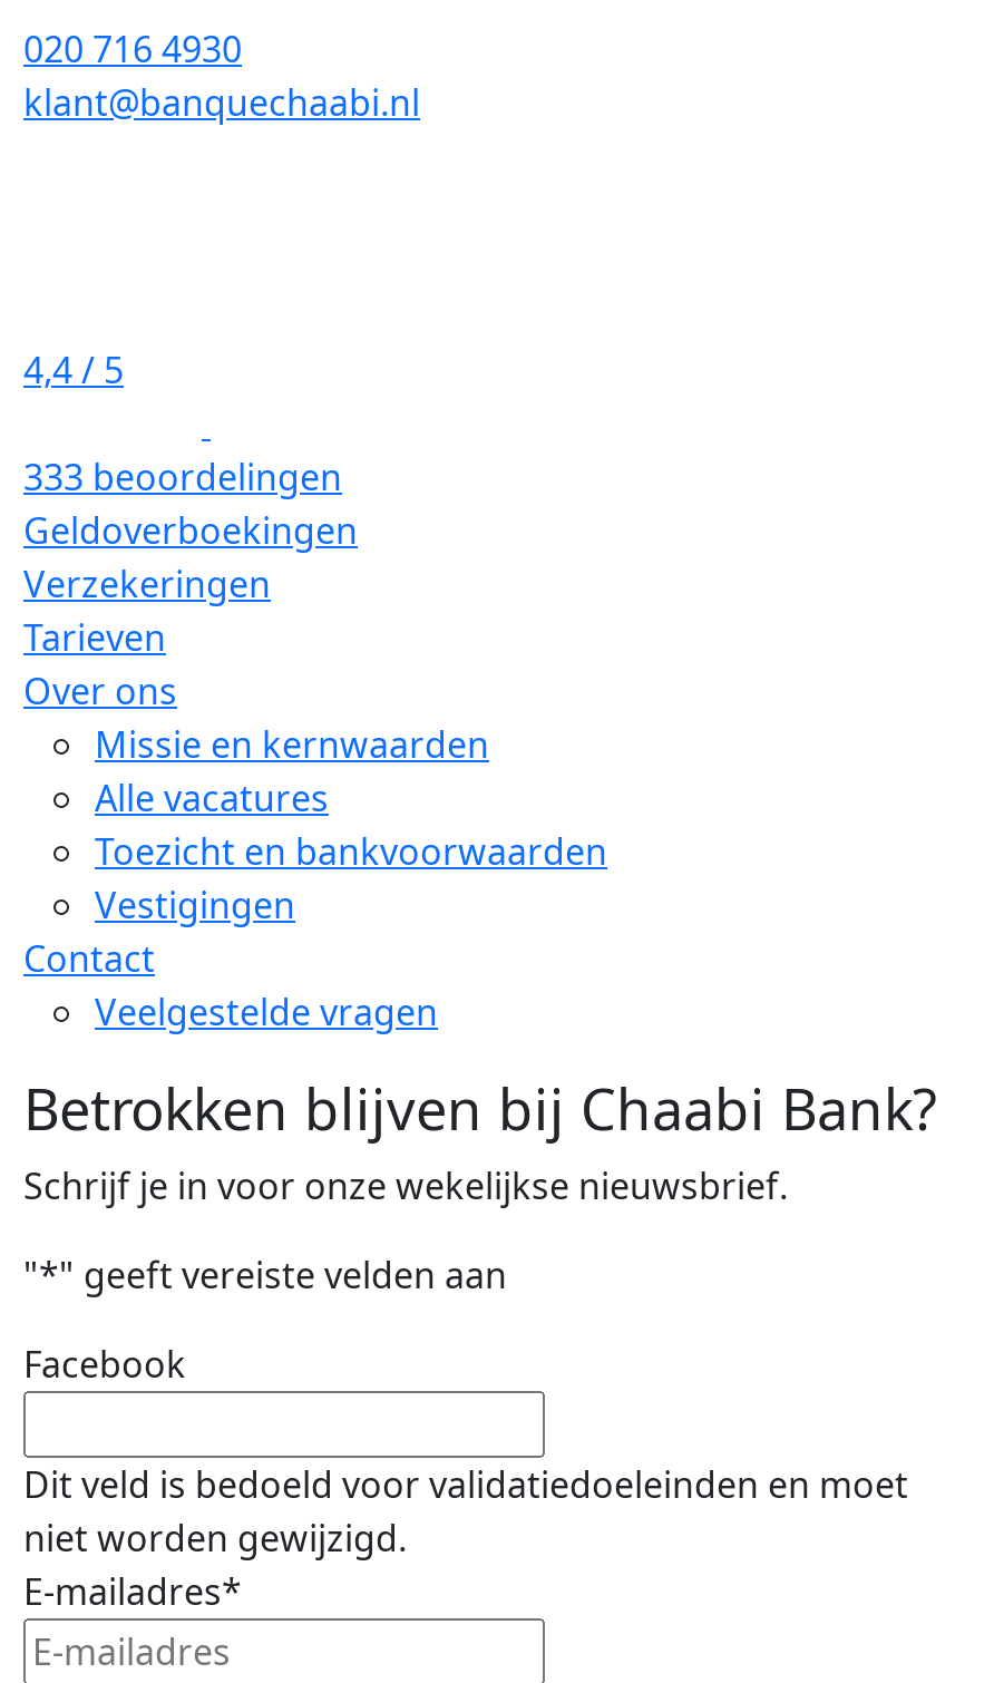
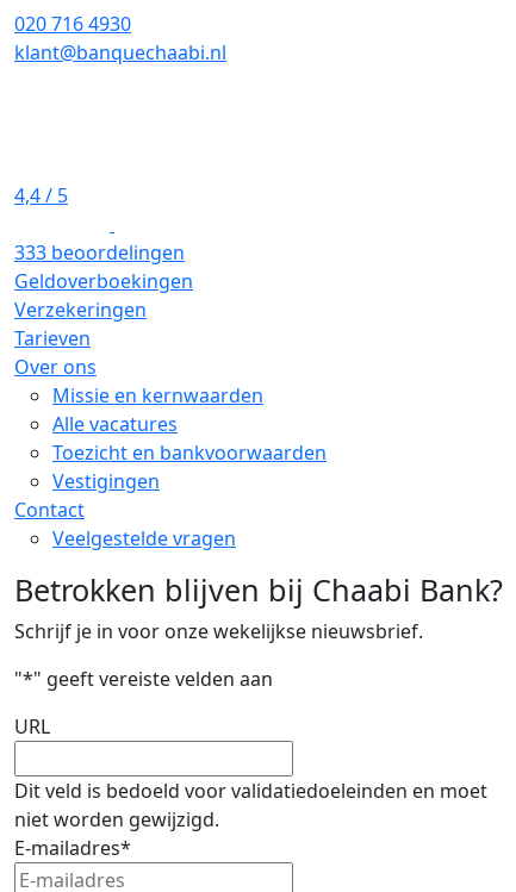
[23,1340,186,1389] Facebook -> [14,713,50,740] URL

